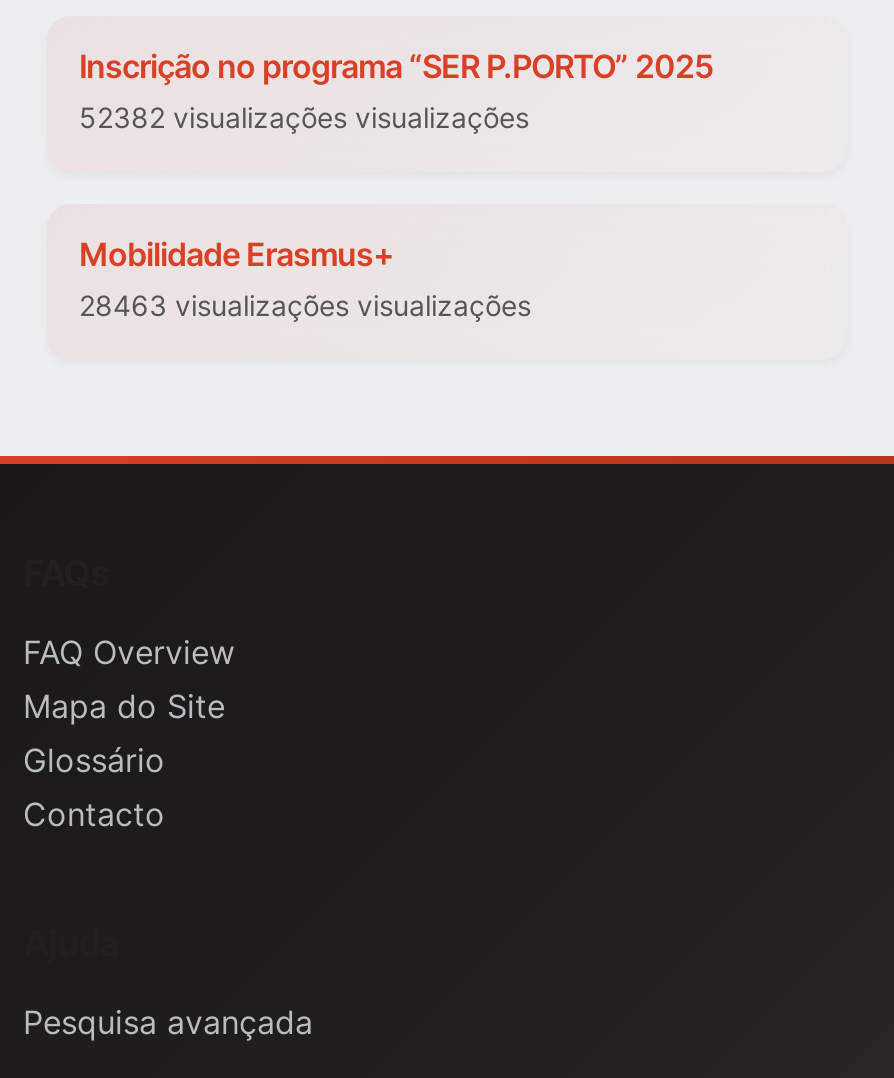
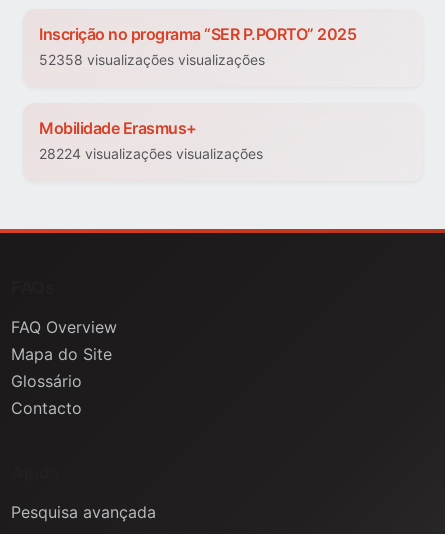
[79,101,529,135] 52382 visualizações visualizações -> [39,51,265,68] 52358 visualizações visualizações
[79,289,531,323] 28463 visualizações visualizações -> [39,145,263,162] 28224 visualizações visualizações

